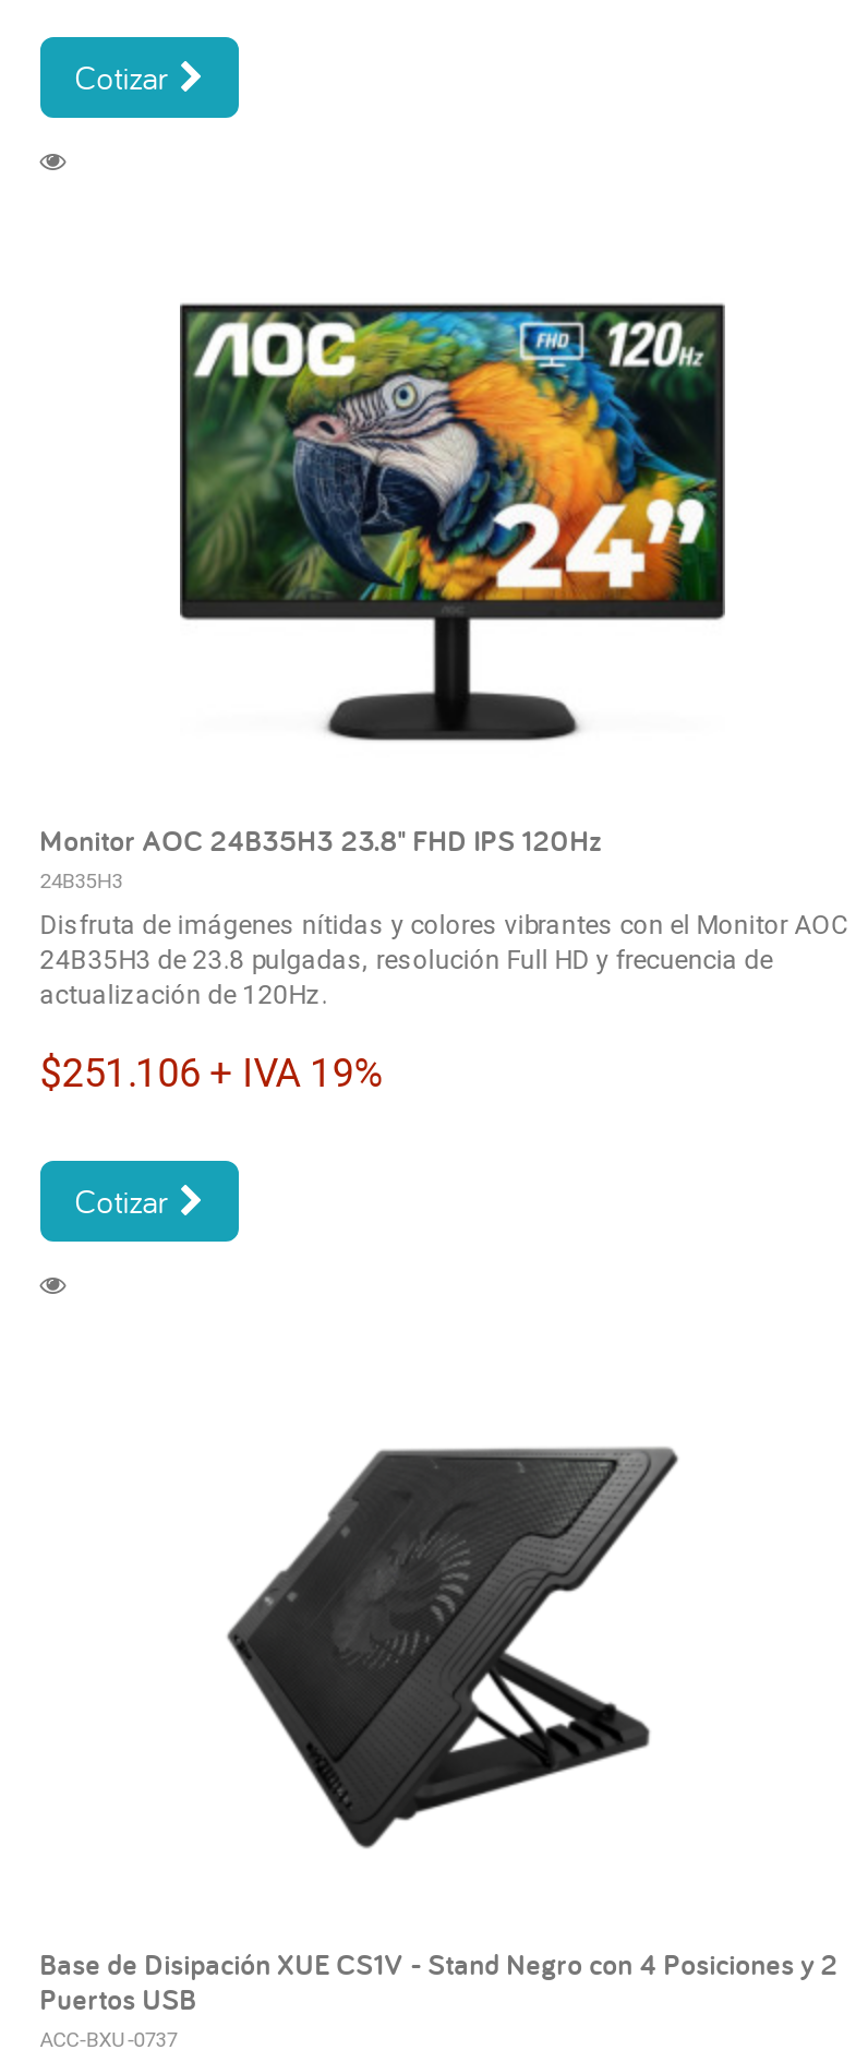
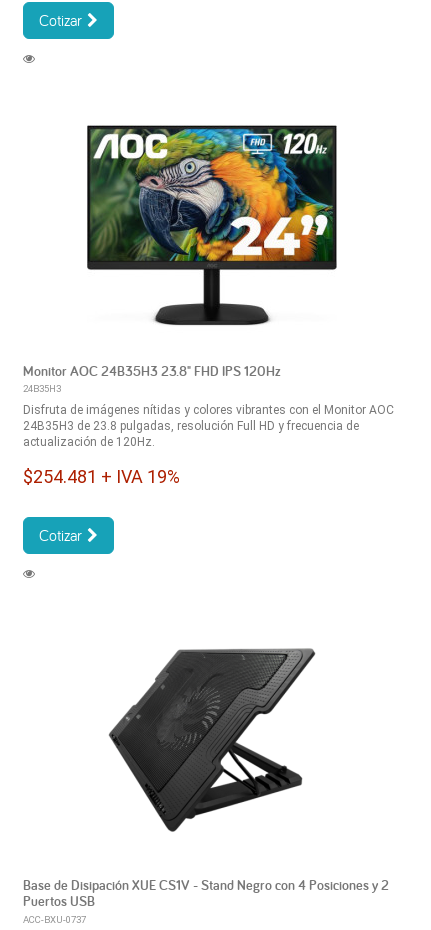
[40,1049,382,1095] $251.106 + IVA 19% -> [23,466,180,487] $254.481 + IVA 19%

